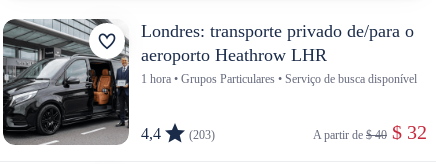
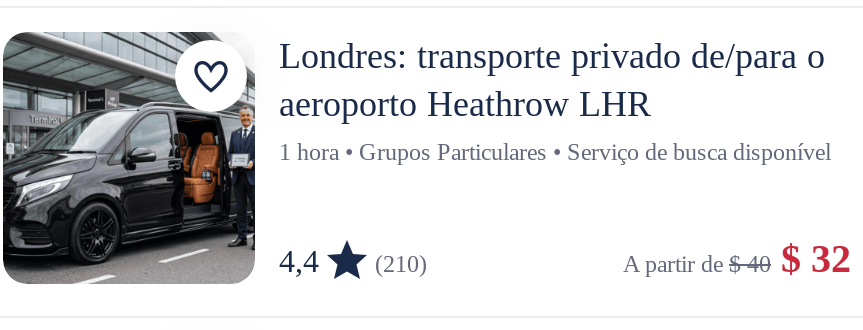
[141,125,215,142] 4,4 (203) -> [279,244,427,278] 4,4 (210)

